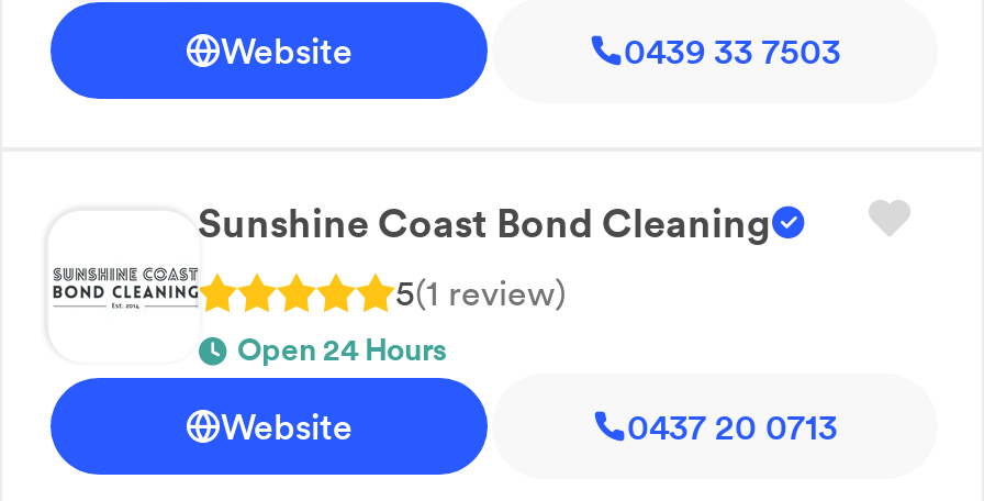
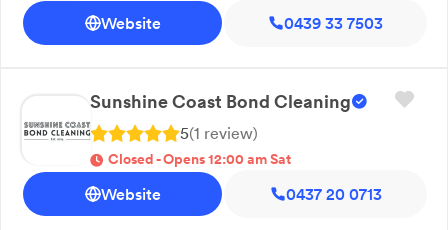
[237,330,446,369] Open 24 Hours -> [108,150,291,168] Closed - Opens 12:00 am Sat

